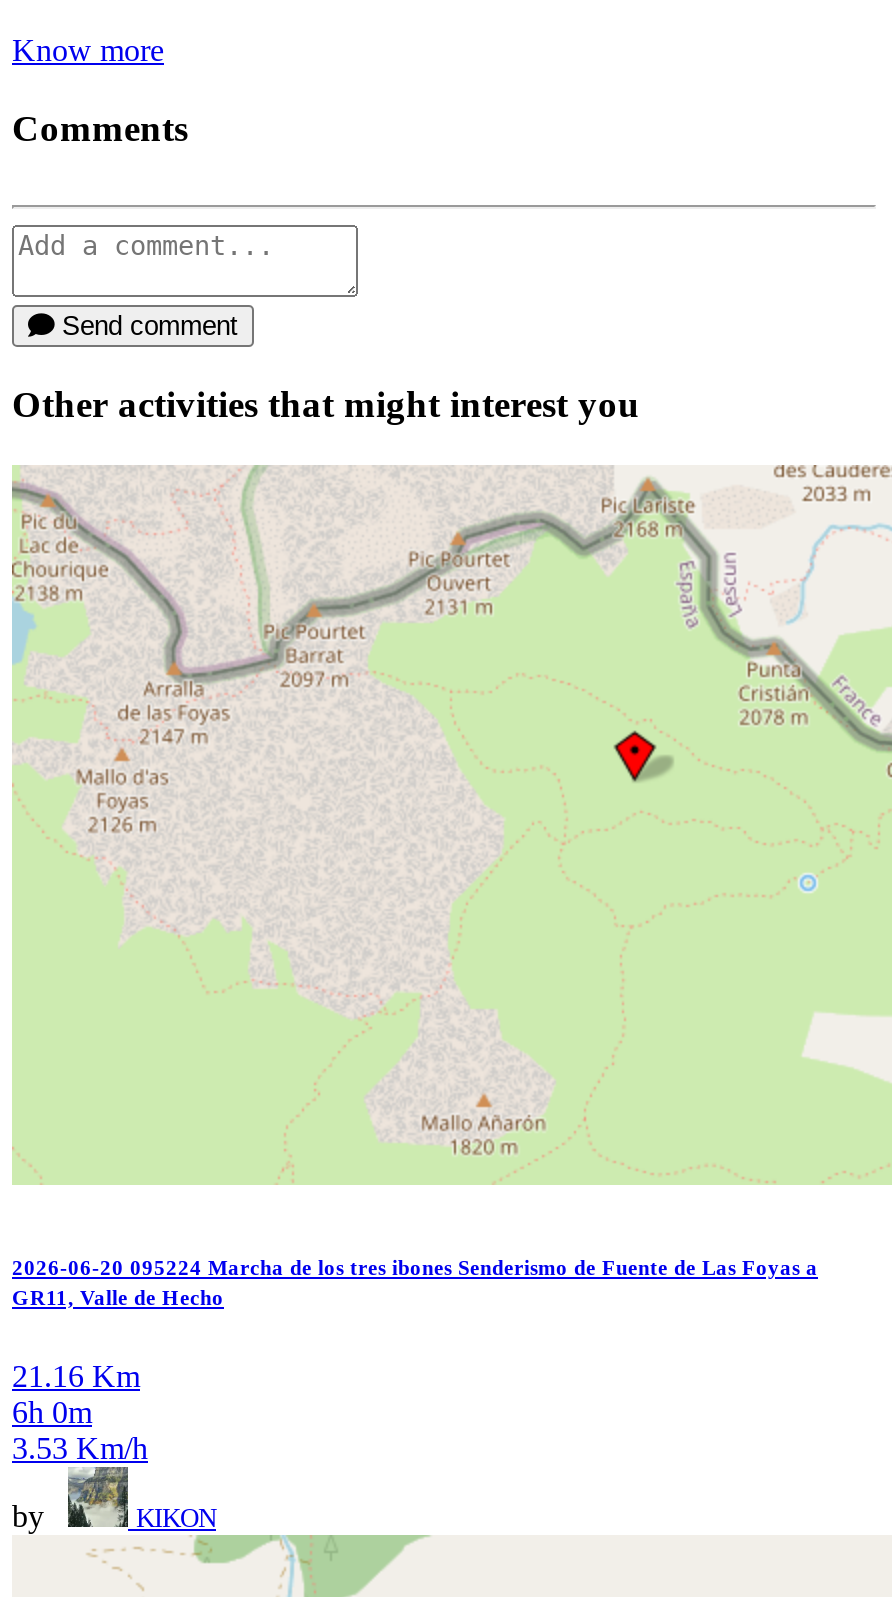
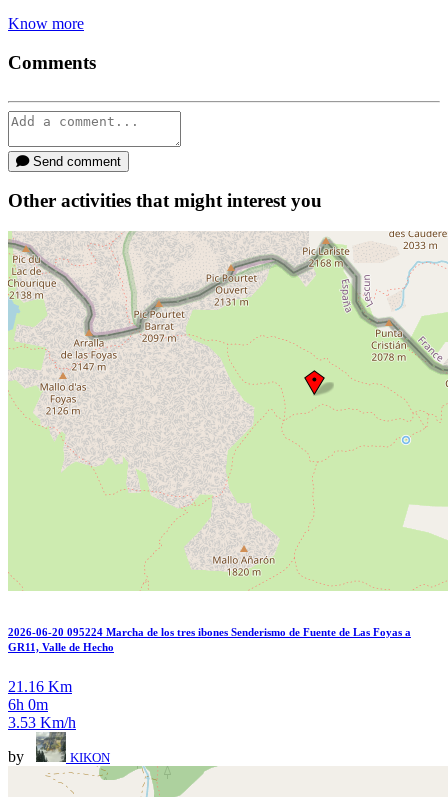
[606,729,674,793] [image] -> [303,364,338,396] [image]

